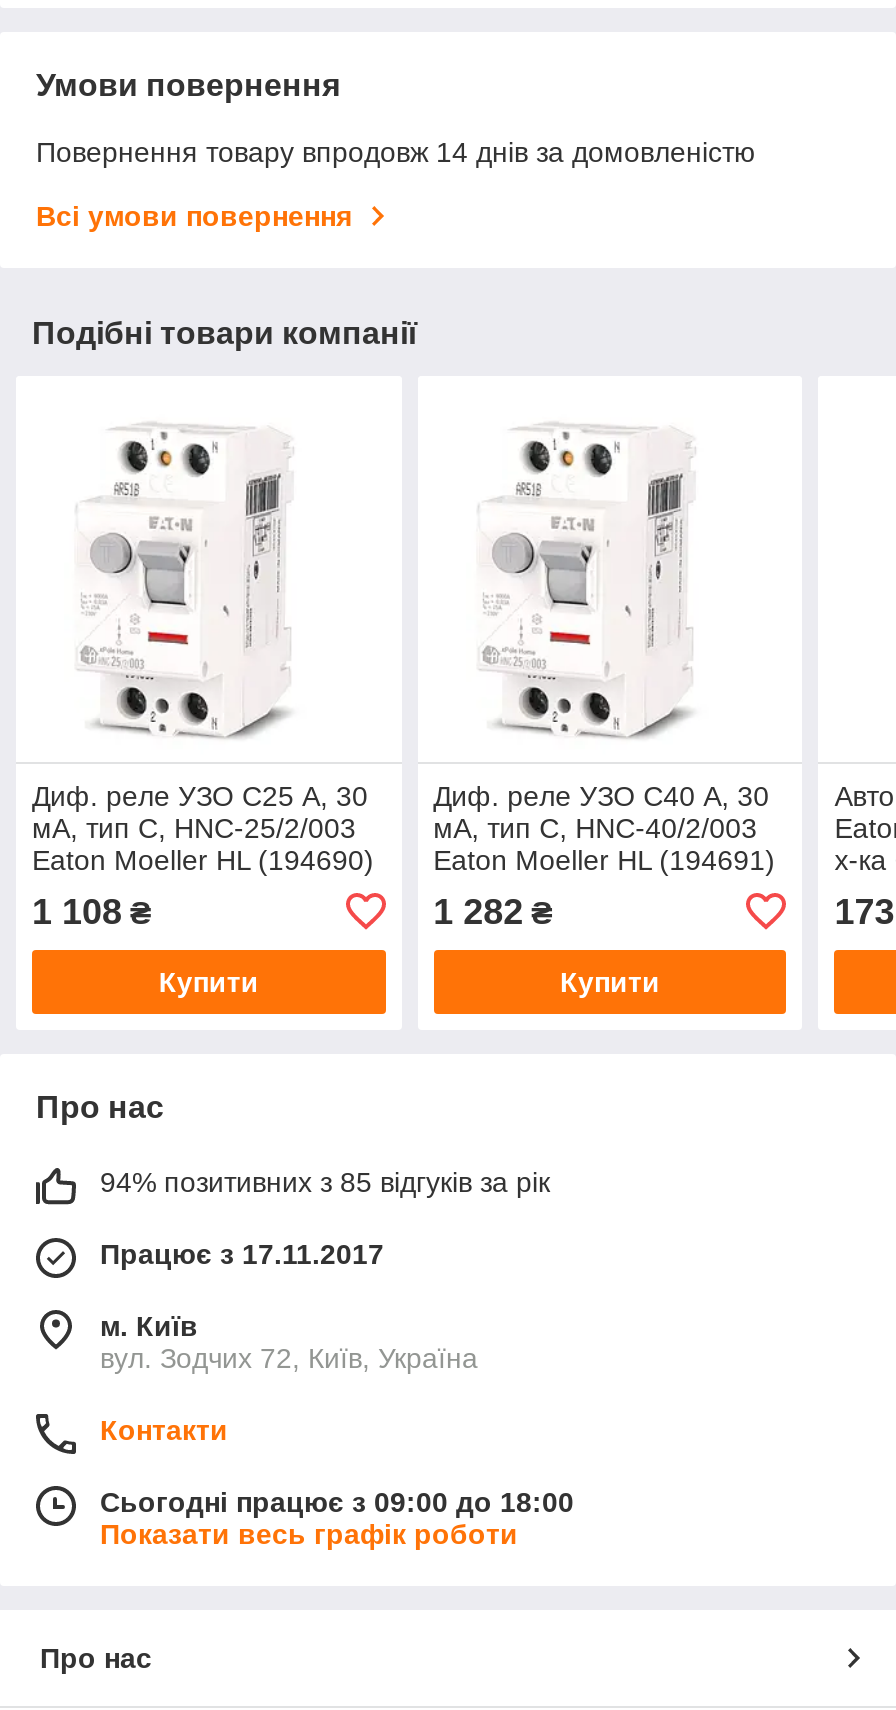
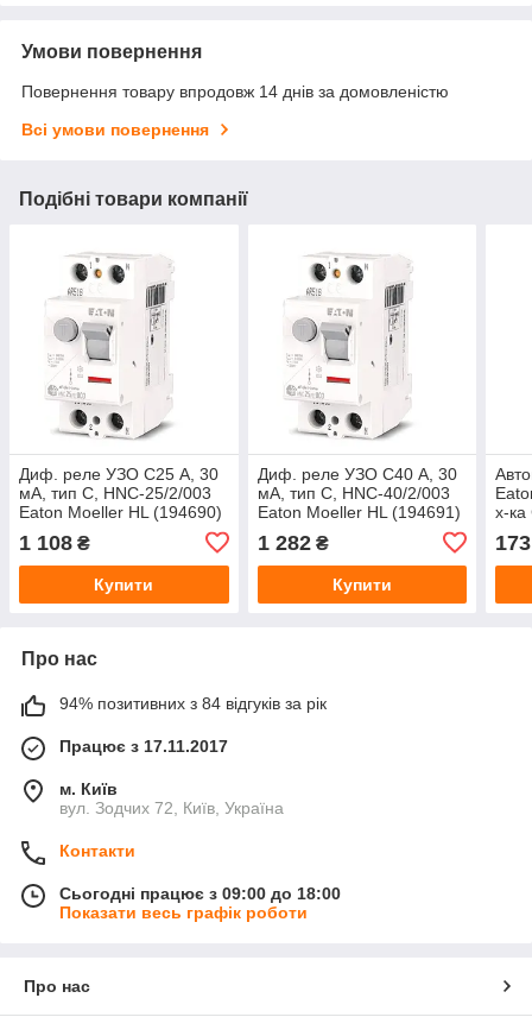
[100,1166,550,1198] 94% позитивних з 85 відгуків за рік -> [59,694,327,713] 94% позитивних з 84 відгуків за рік

